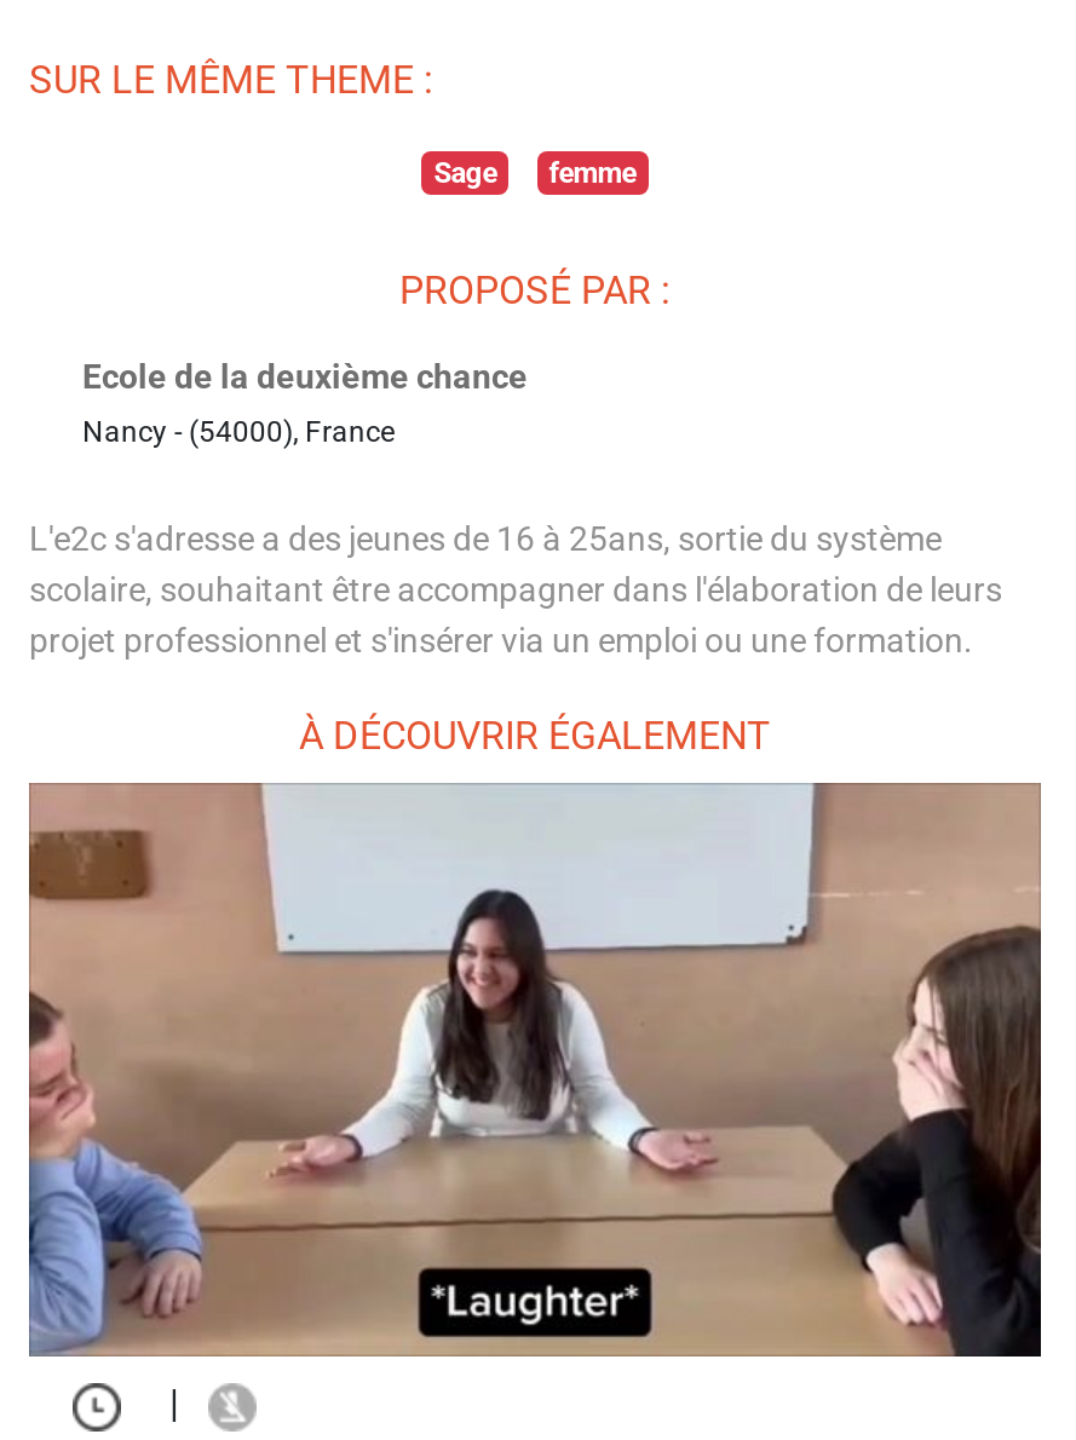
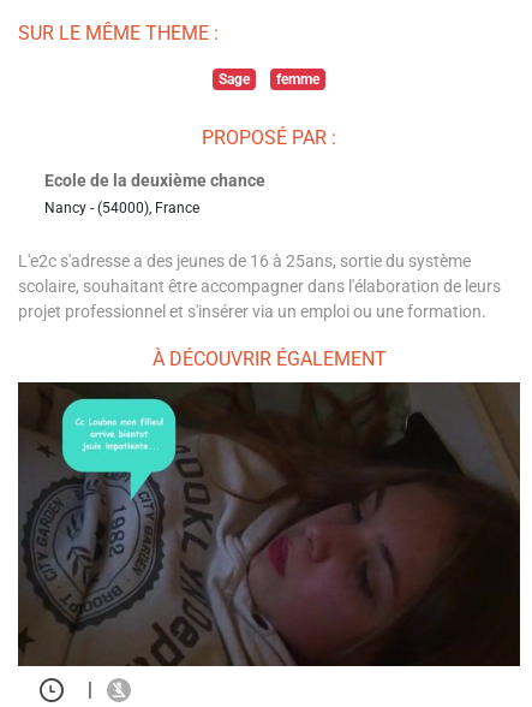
[27,781,1041,1357] [image] -> [17,381,521,667] [image]

